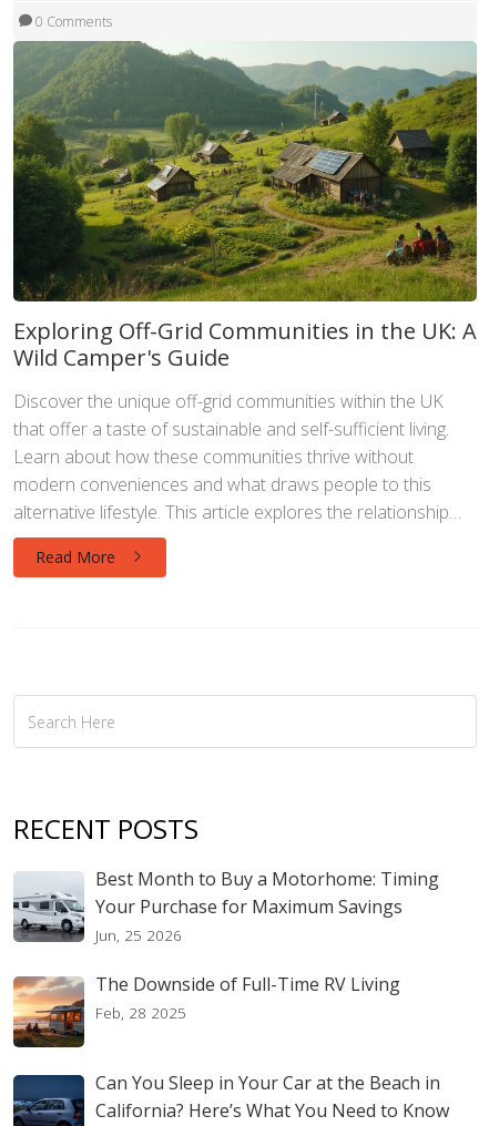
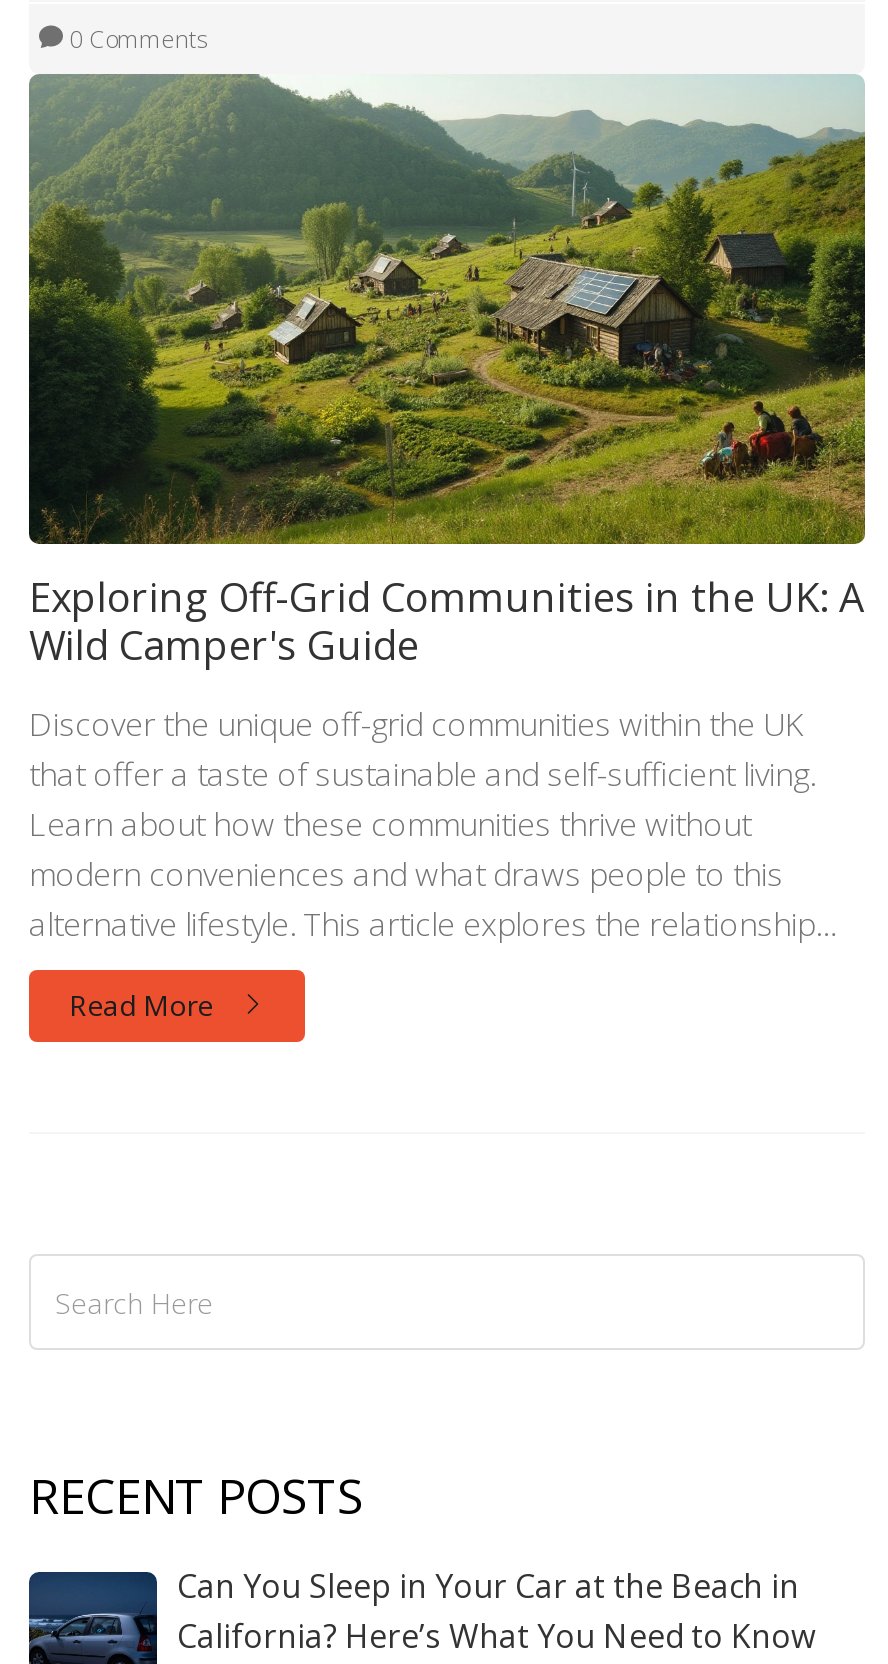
[13,867,439,1023] [image] | Best Month to Buy a Motorhome: Timing | Your Purchase for Maximum Savings | Jun, 25 2026 | The Downside of Full-Time RV Living | Feb, 28 2025 -> none
[12,975,85,1048] [image] -> none

